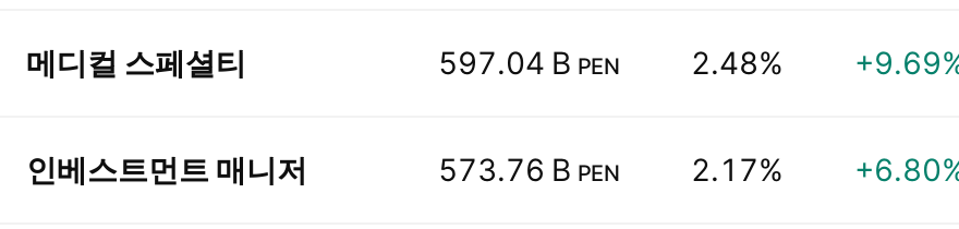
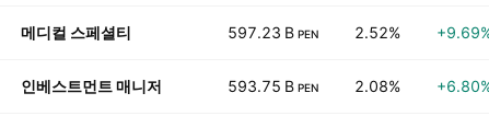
[438,44,619,81] 597.04 B PEN -> [228,23,318,42] 597.23 B PEN
[691,44,782,81] 2.48% -> [354,23,400,42] 2.52%
[438,150,619,188] 573.76 B PEN -> [228,77,318,95] 593.75 B PEN
[691,150,782,188] 2.17% -> [354,77,400,95] 2.08%

